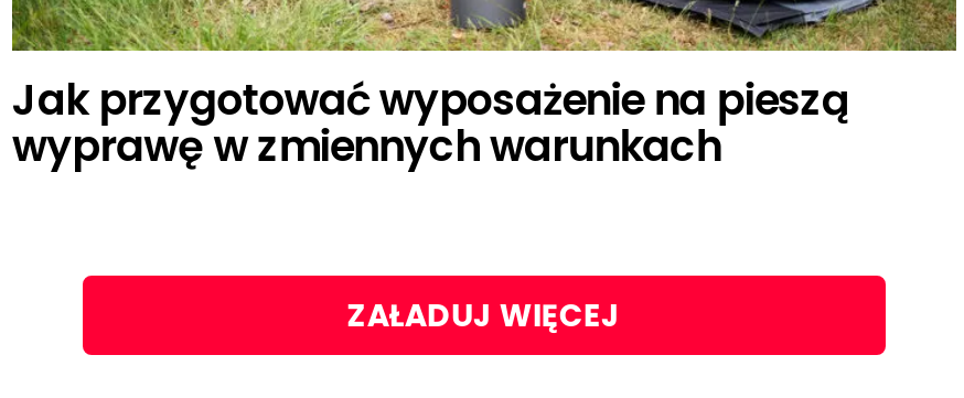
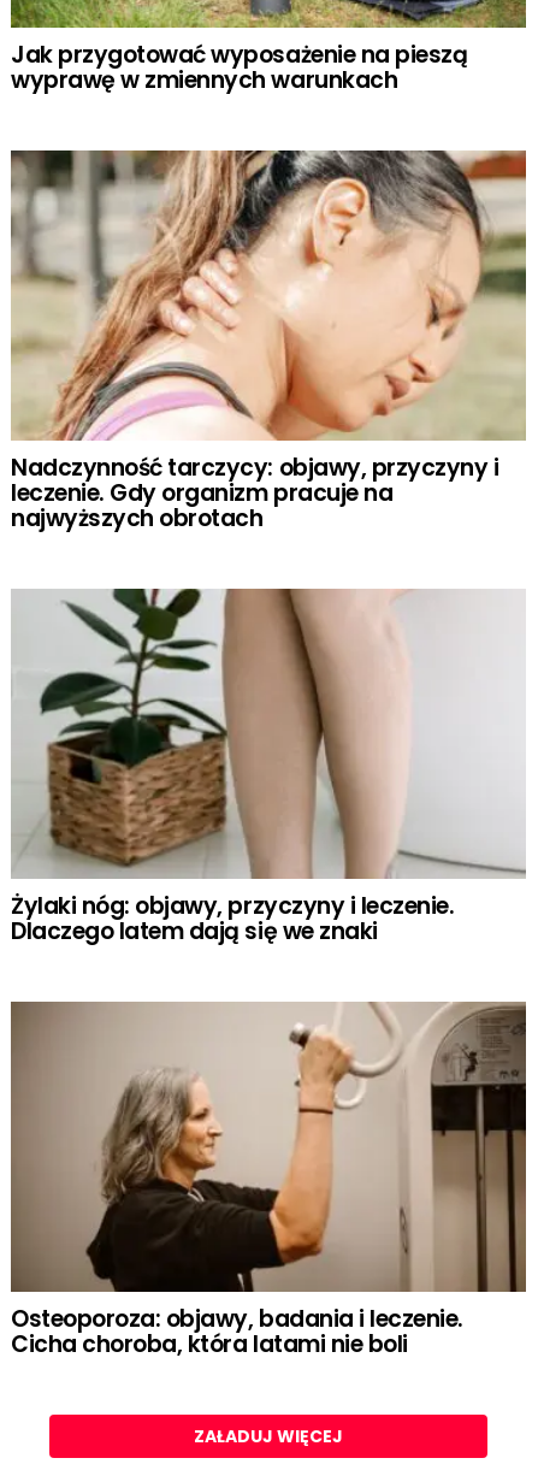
none -> [11,149,526,535] [image] | Nadczynność tarczycy: objawy, przyczyny i | leczenie. Gdy organizm pracuje na | najwyższych obrotach
none -> [11,588,526,948] [image] | Żylaki nóg: objawy, przyczyny i leczenie. | Dlaczego latem dają się we znaki
none -> [11,1000,527,1361] [image] | Osteoporoza: objawy, badania i leczenie. | Cicha choroba, która latami nie boli

